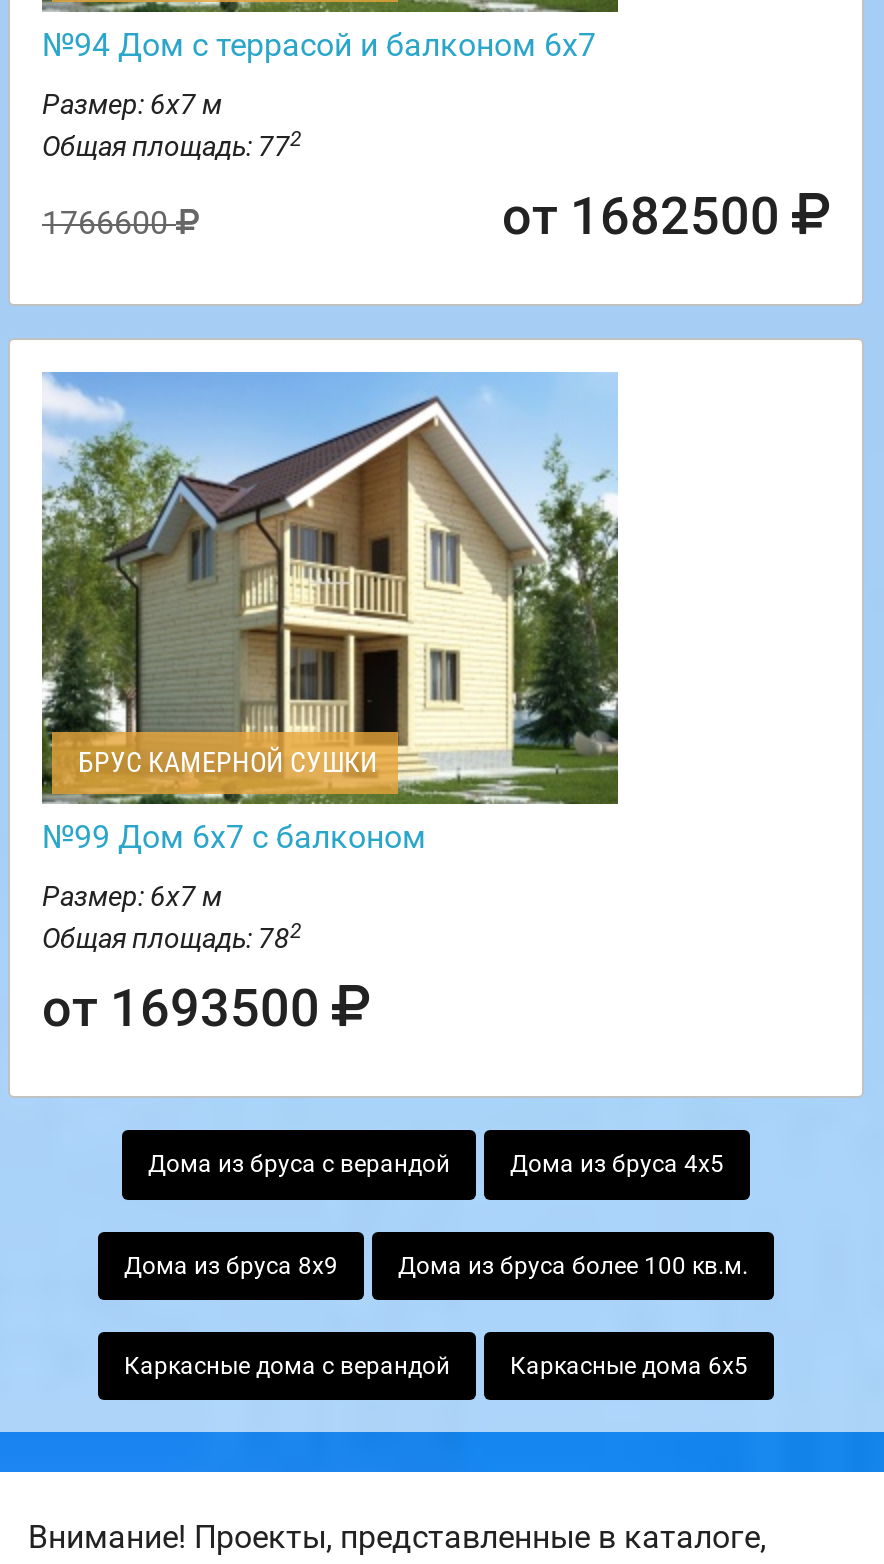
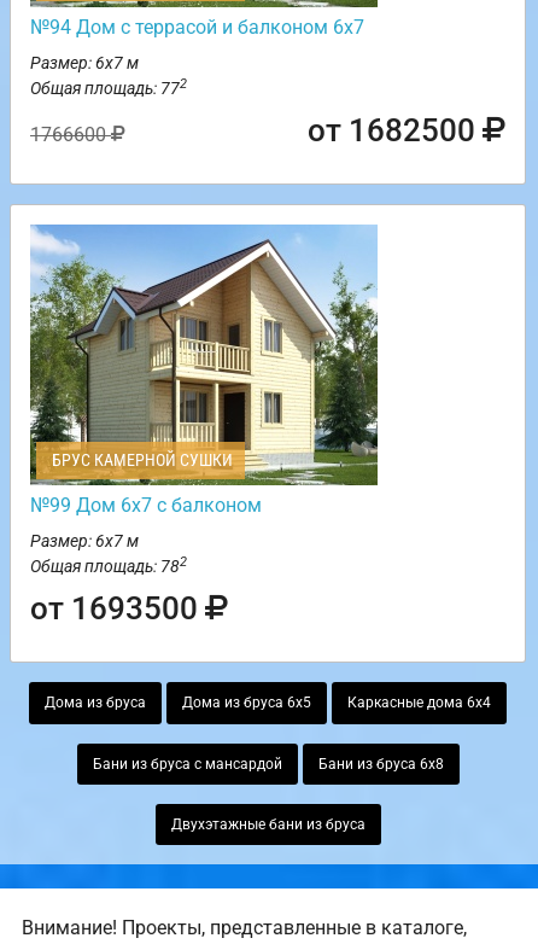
[148,1151,724,1179] Дома из бруса с верандой | Дома из бруса 4х5 -> [45,694,491,711] Дома из бруса | Дома из бруса 6х5 | Каркасные дома 6х4
[124,1251,748,1279] Дома из бруса 8х9 | Дома из бруса более 100 кв.м. -> [92,755,443,772] Бани из бруса с мансардой | Бани из бруса 6х8
[124,1352,748,1380] Каркасные дома с верандой | Каркасные дома 6х5 -> [171,816,365,833] Двухэтажные бани из бруса

